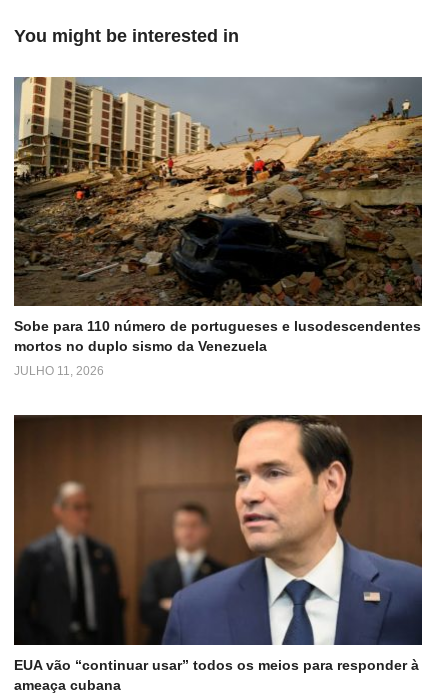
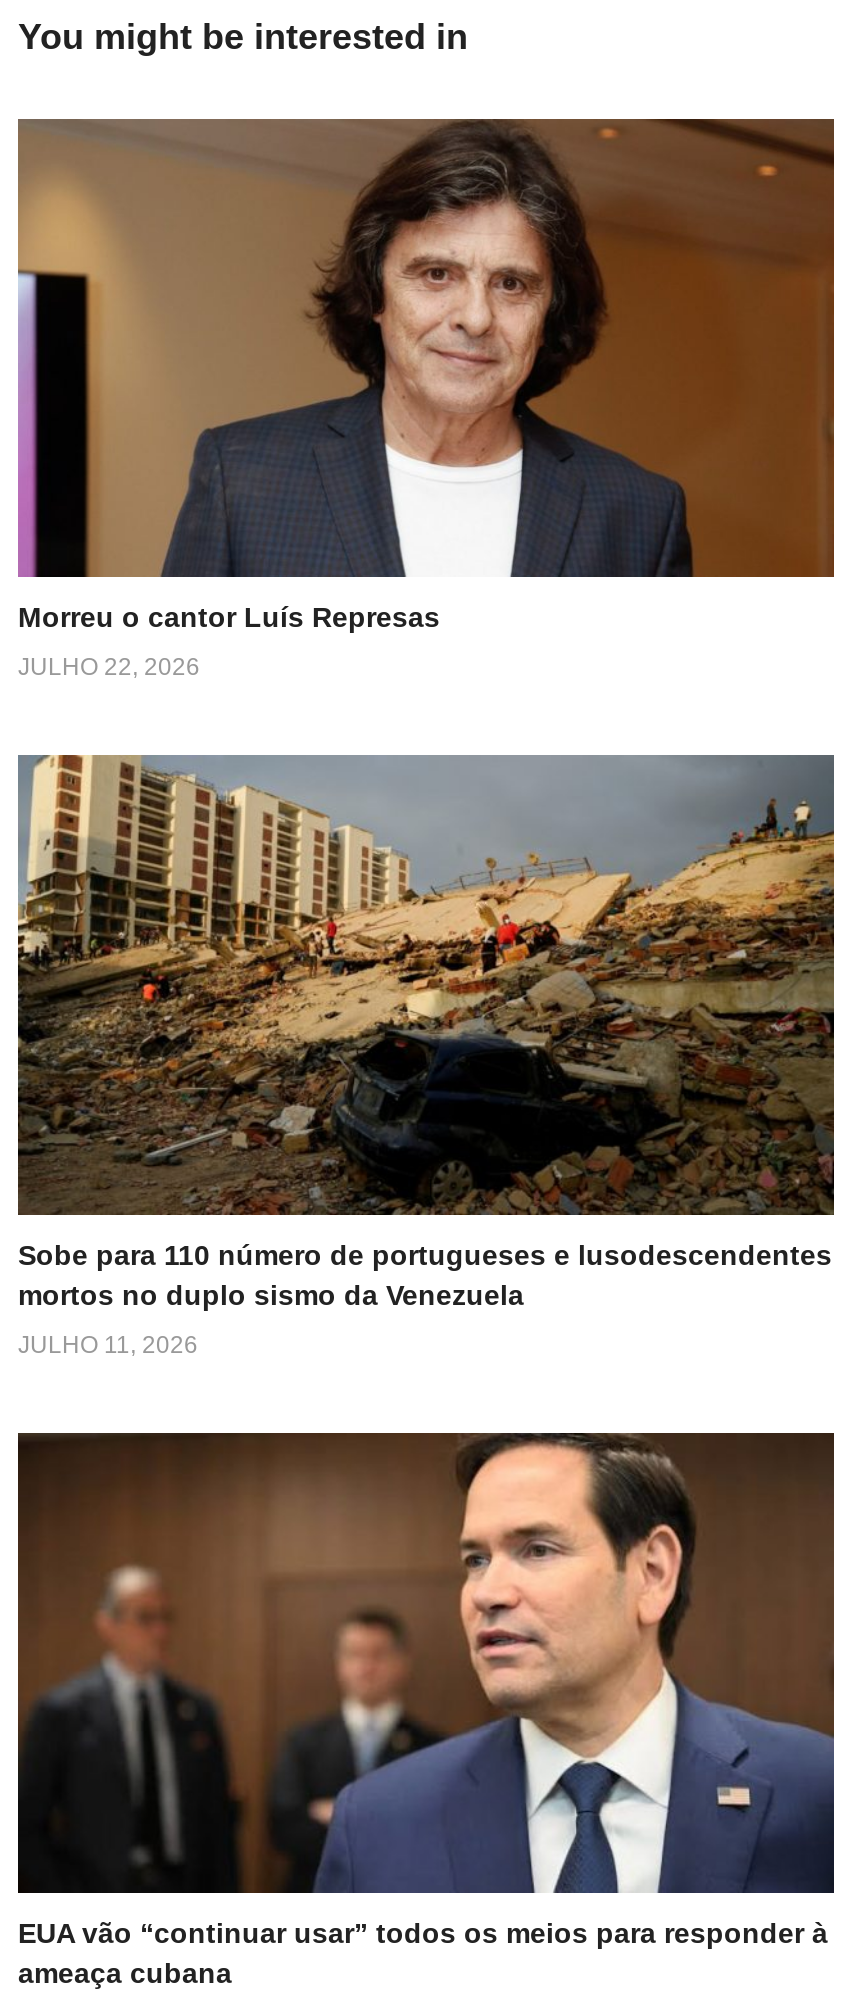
none -> [16,117,836,681] [image] | Morreu o cantor Luís Represas | JULHO 22, 2026

